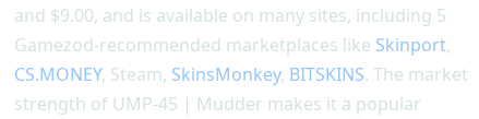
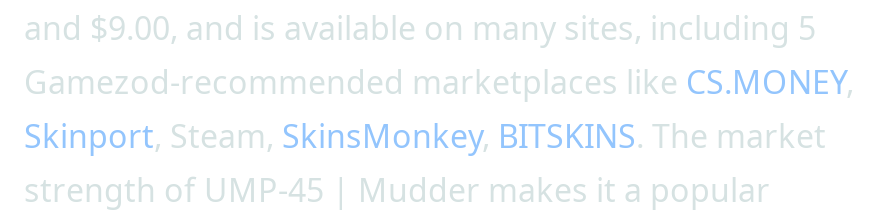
[14,33,451,57] Gamezod-recommended marketplaces like Skinport, -> [24,60,854,104] Gamezod-recommended marketplaces like CS.MONEY,
[14,62,468,86] CS.MONEY, Steam, SkinsMonkey, BITSKINS. The market -> [24,114,826,158] Skinport, Steam, SkinsMonkey, BITSKINS. The market

